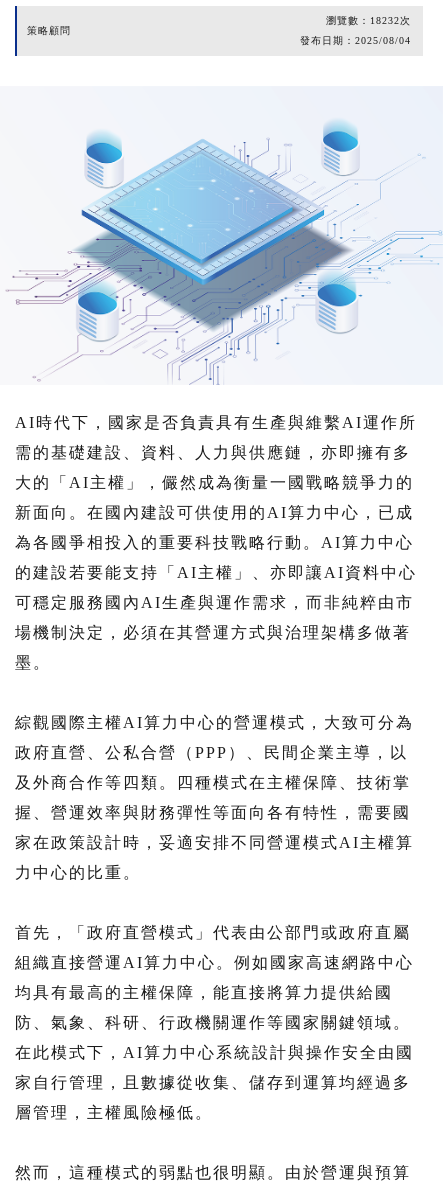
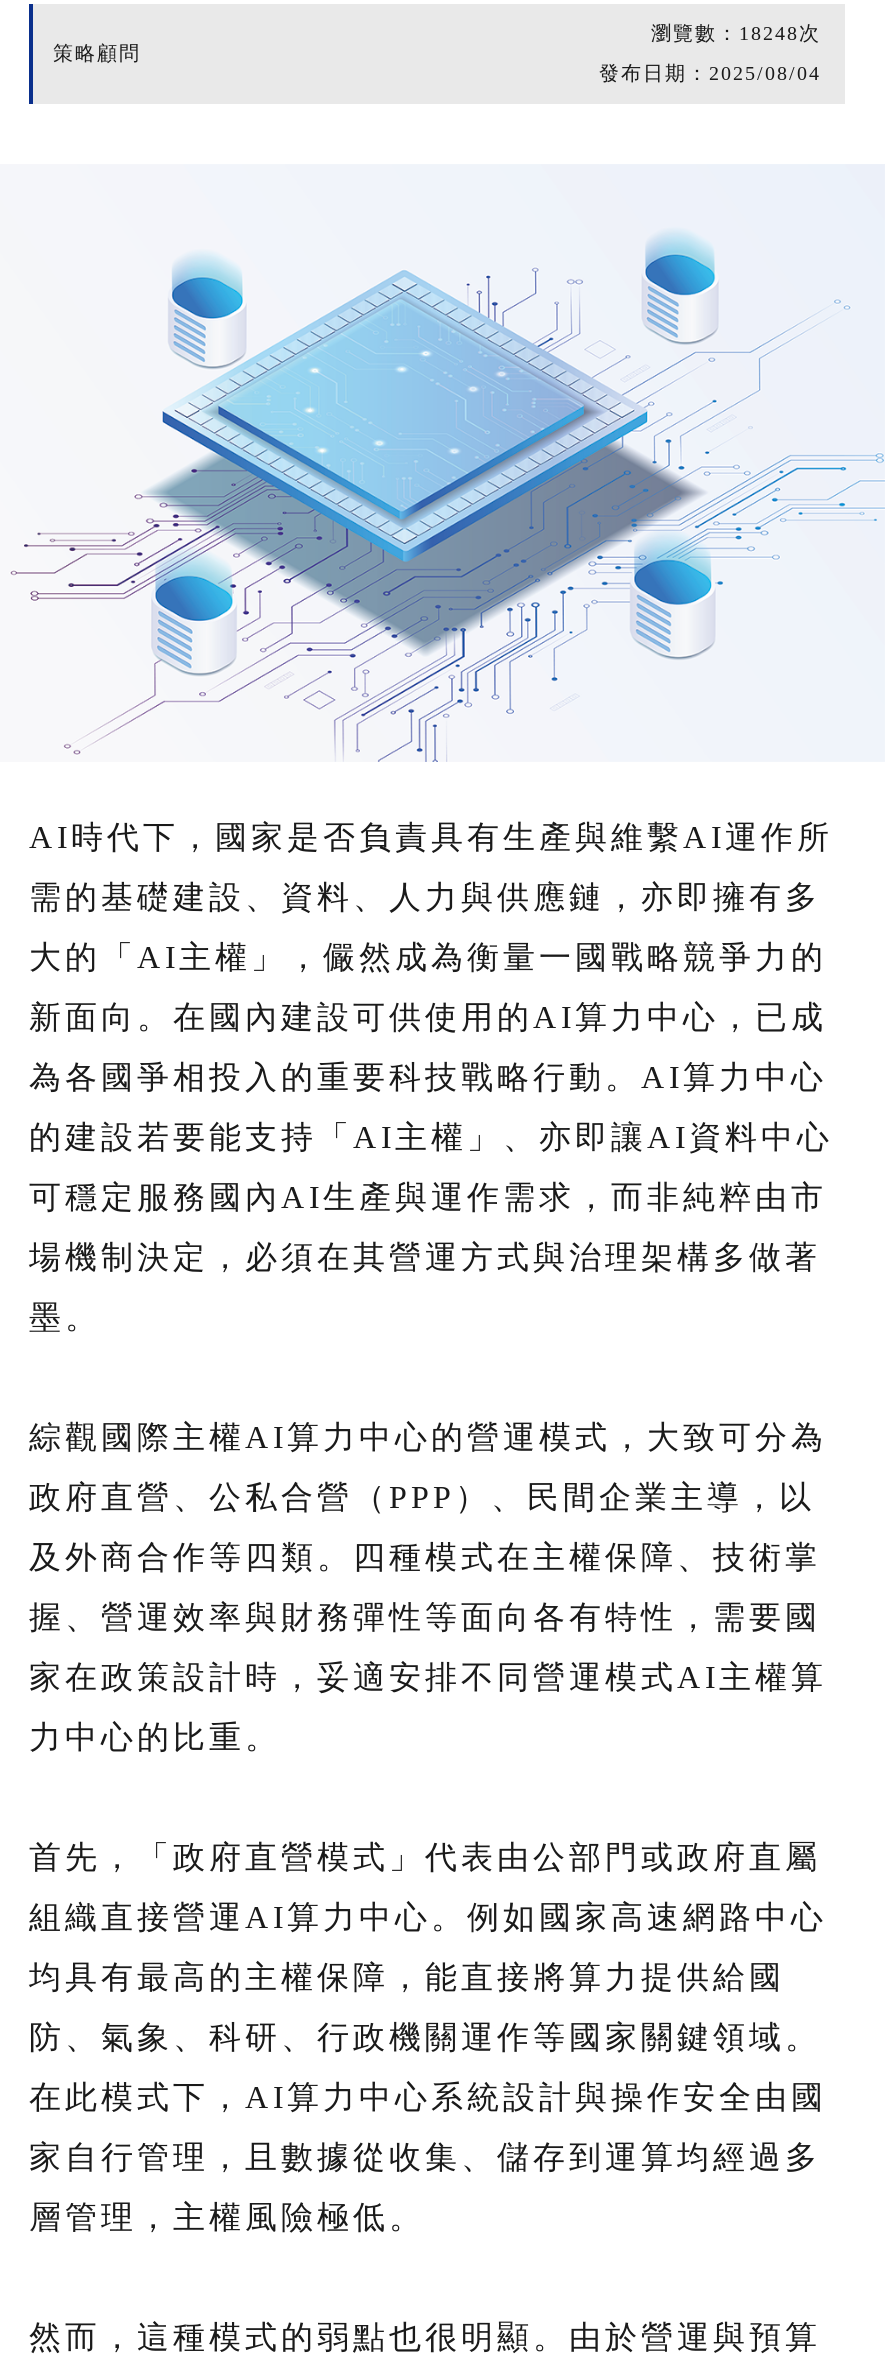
[326,15,411,26] 瀏覽數：18232次 -> [651,22,821,44] 瀏覽數：18248次

